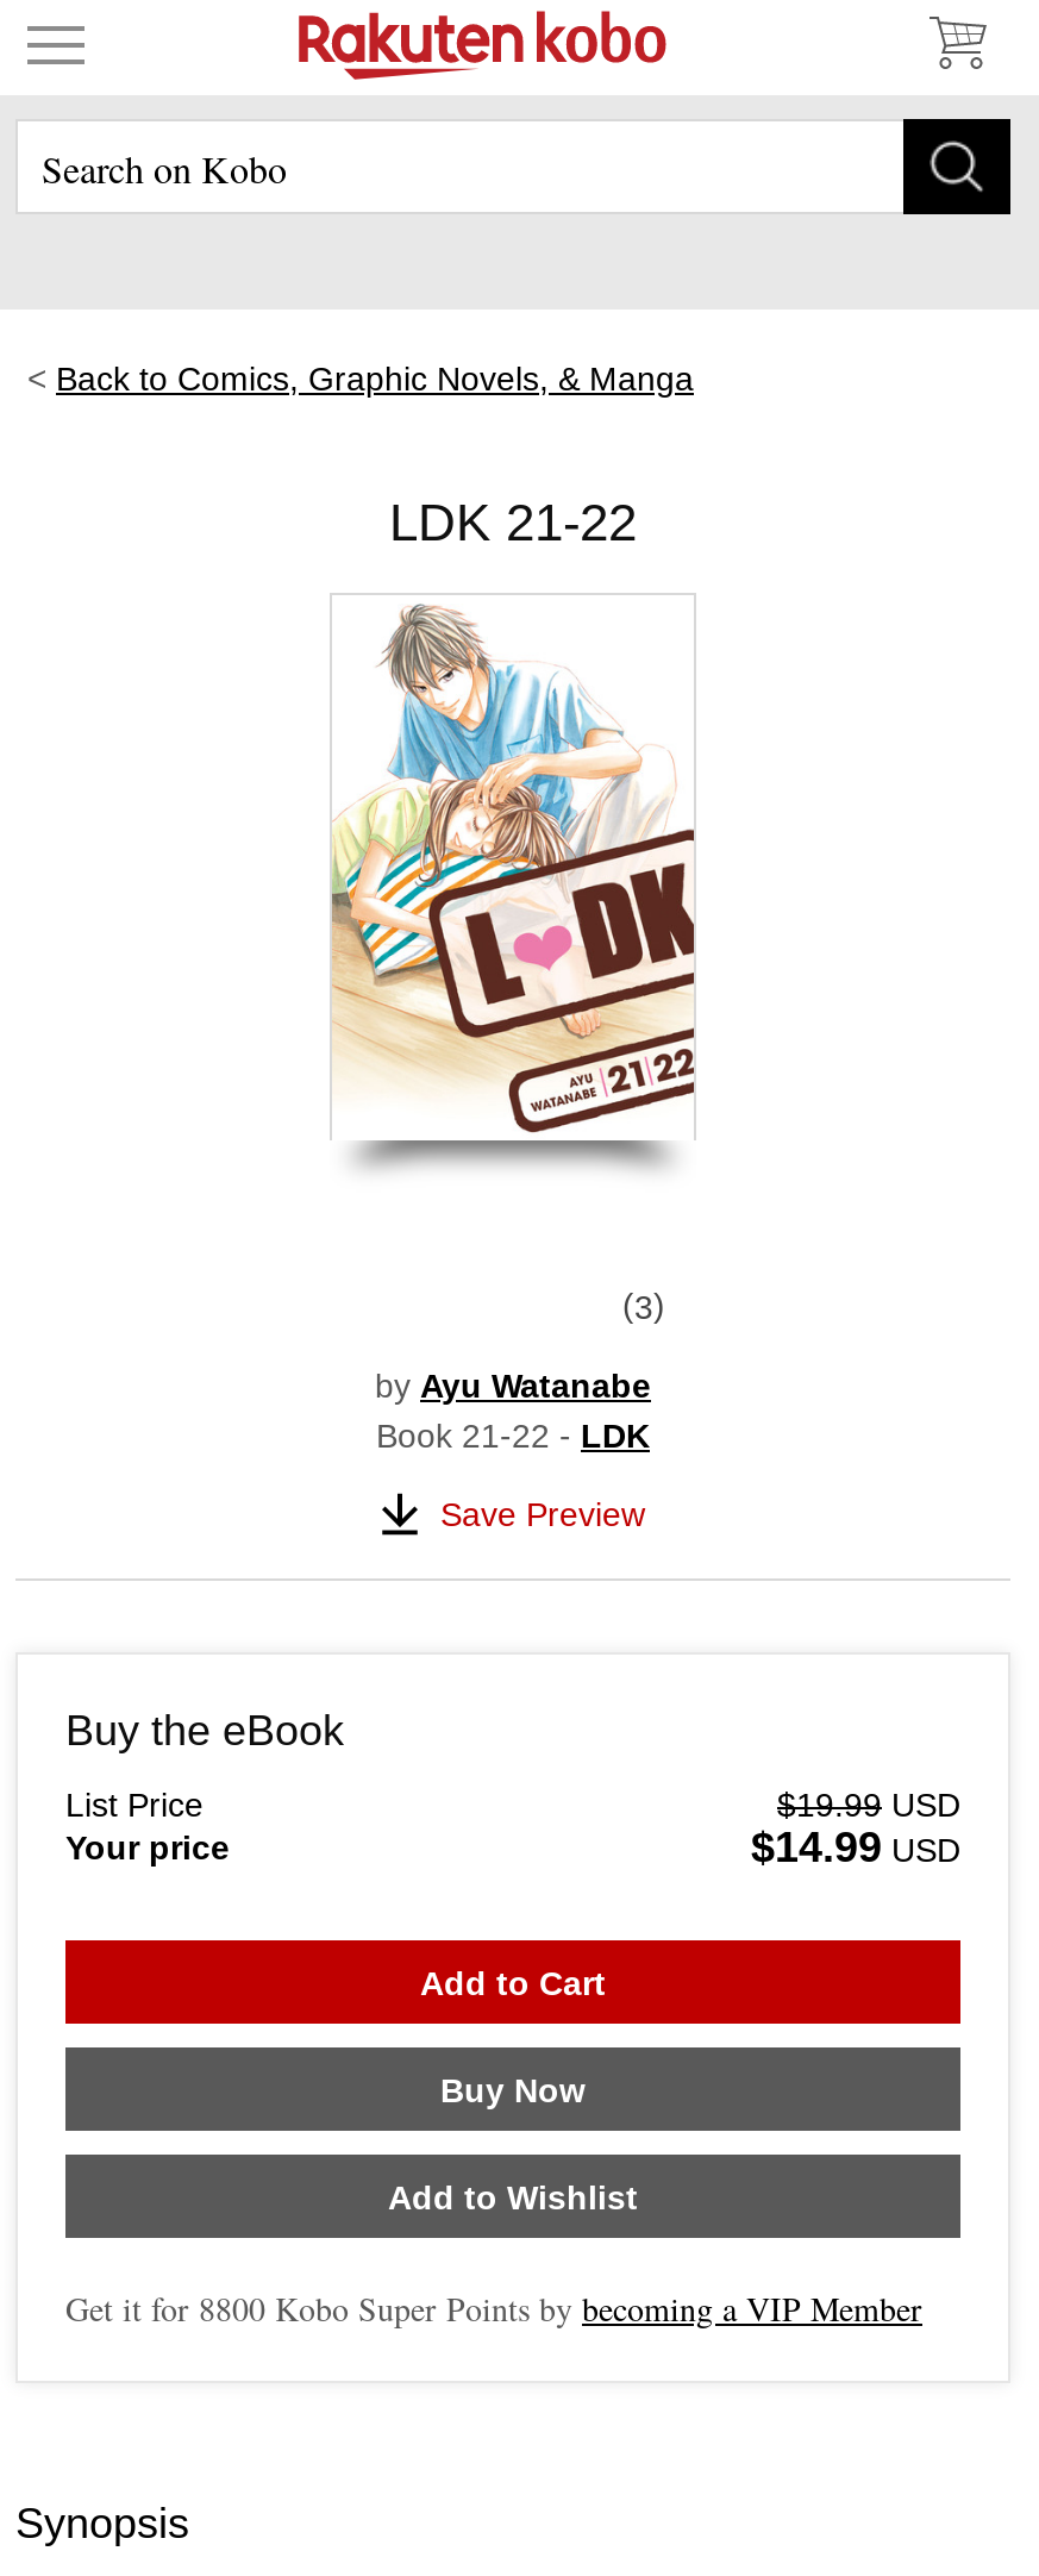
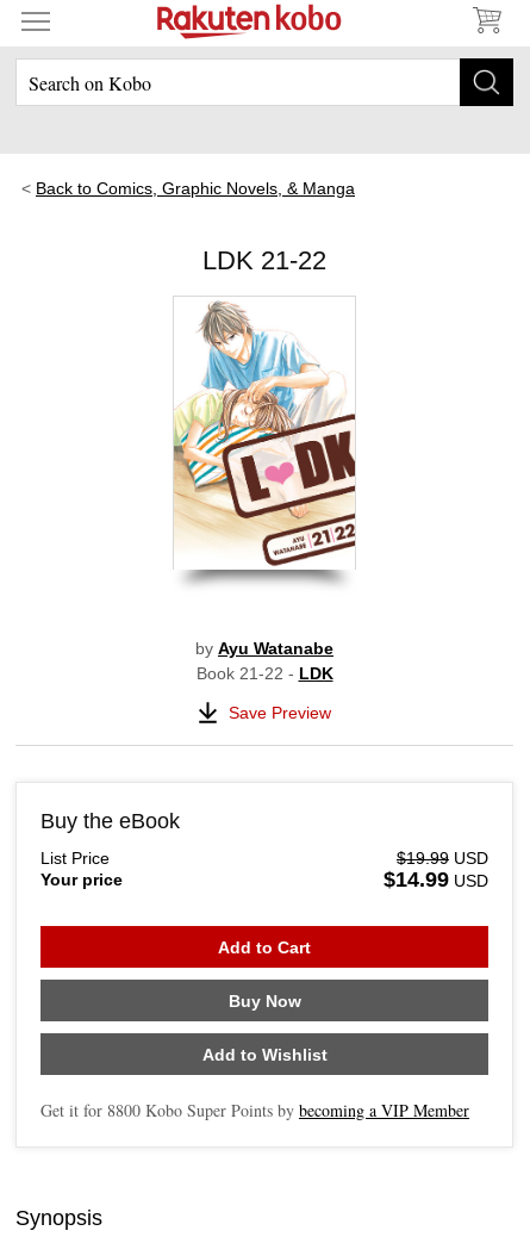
[634,1288,653,1326] 3 -> none

